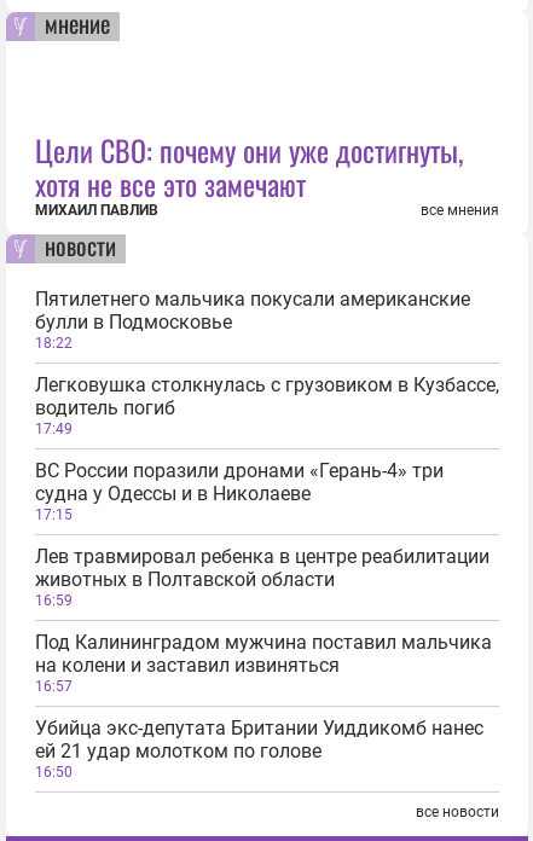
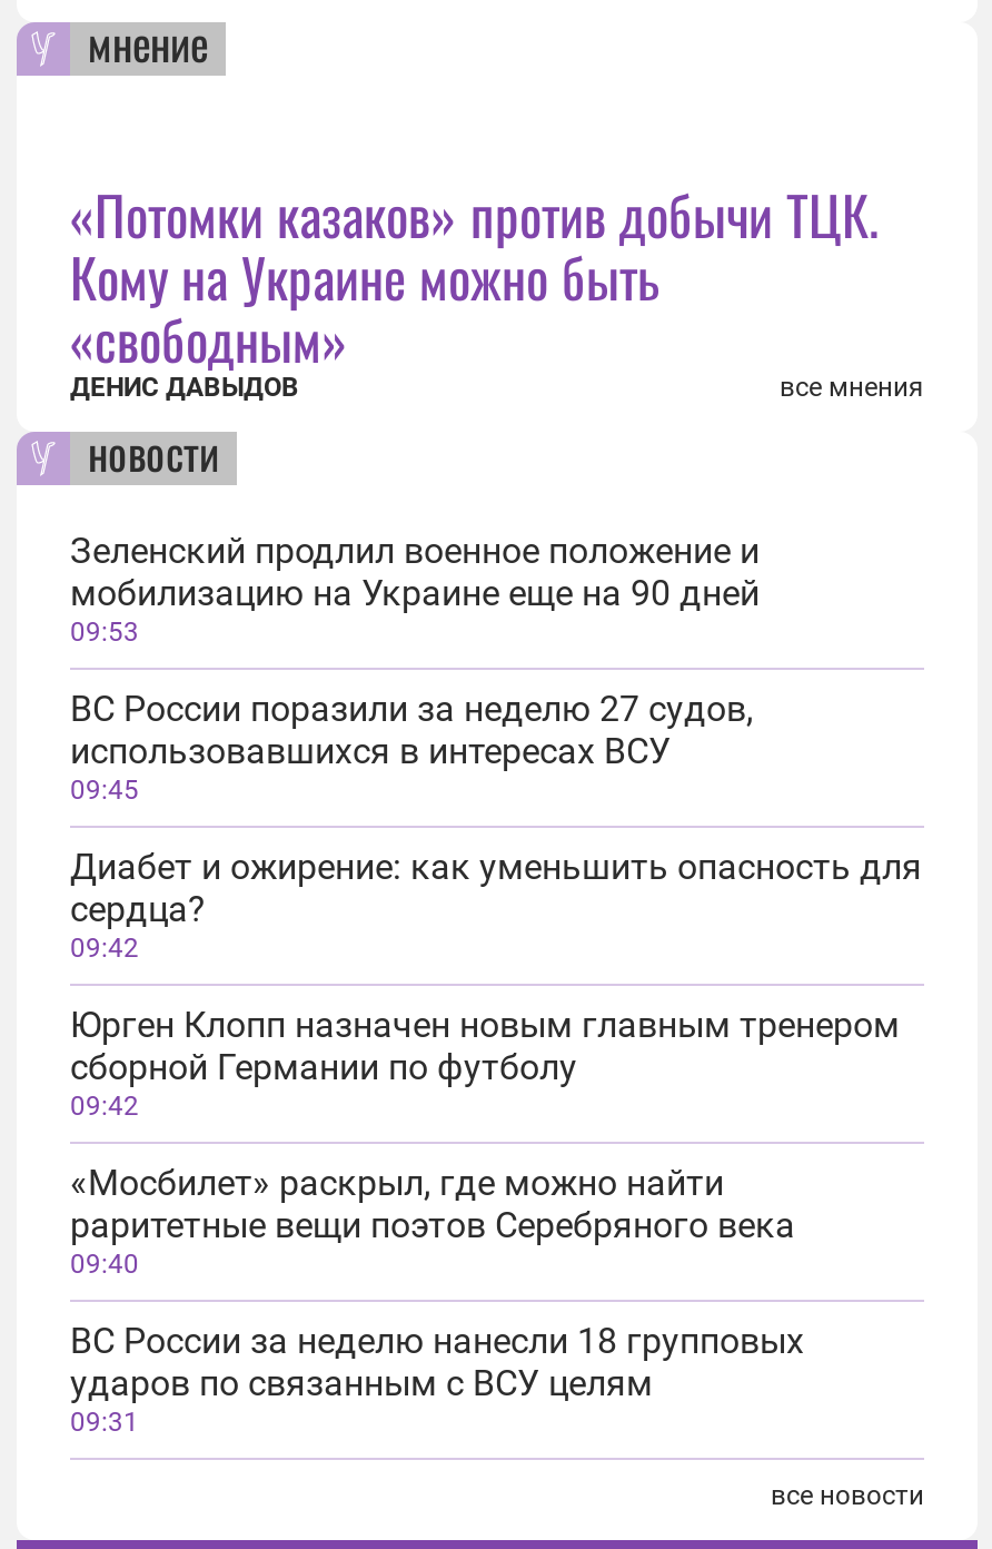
[35,128,463,219] Цели СВО: почему они уже достигнуты, | хотя не все это замечают | МИХАИЛ ПАВЛИВ -> [70,174,880,403] «Потомки казаков» против добычи ТЦК. | Кому на Украине можно быть | «свободным» | ДЕНИС ДАВЫДОВ
[35,288,470,352] Пятилетнего мальчика покусали американские | булли в Подмосковье | 18:22 -> [70,530,760,648] Зеленский продлил военное положение и | мобилизацию на Украине еще на 90 дней | 09:53
[35,374,499,438] Легковушка столкнулась с грузовиком в Кузбассе, | водитель погиб | 17:49 -> [70,688,753,806] ВС России поразили за неделю 27 судов, | использовавшихся в интересах ВСУ | 09:45
[35,460,444,524] ВС России поразили дронами «Герань-4» три | судна у Одессы и в Николаеве | 17:15 -> [70,846,922,964] Диабет и ожирение: как уменьшить опасность для | сердца? | 09:42
[35,545,489,609] Лев травмировал ребенка в центре реабилитации | животных в Полтавской области | 16:59 -> [70,1004,900,1122] Юрген Клопп назначен новым главным тренером | сборной Германии по футболу | 09:42
[35,631,492,695] Под Калининградом мужчина поставил мальчика | на колени и заставил извиняться | 16:57 -> [70,1162,795,1280] «Мосбилет» раскрыл, где можно найти | раритетные вещи поэтов Серебряного века | 09:40
[35,717,483,781] Убийца экс-депутата Британии Уиддикомб нанес | ей 21 удар молотком по голове | 16:50 -> [70,1320,804,1438] ВС России за неделю нанесли 18 групповых | ударов по связанным с ВСУ целям | 09:31

